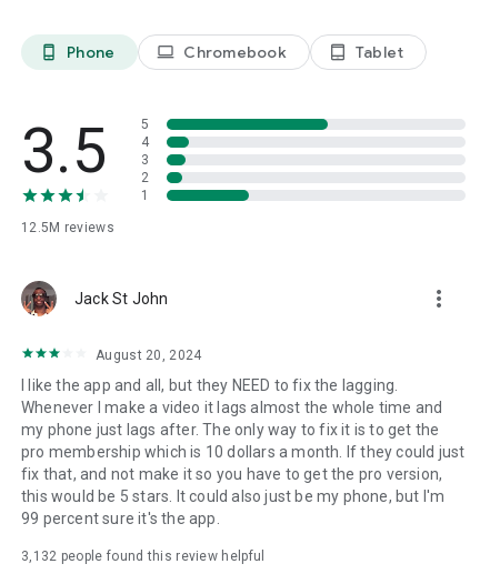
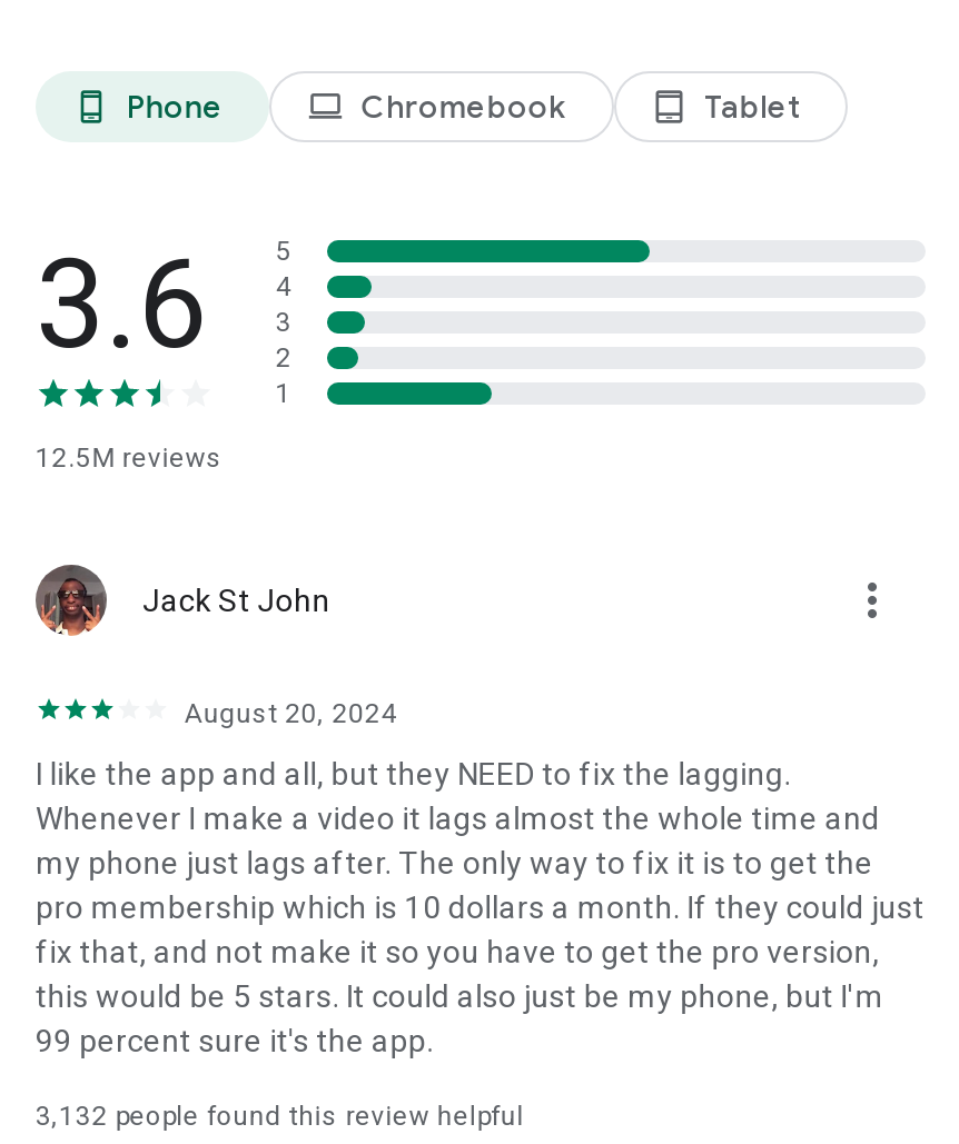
[21,115,107,188] 3.5 -> [36,231,207,378] 3.6

